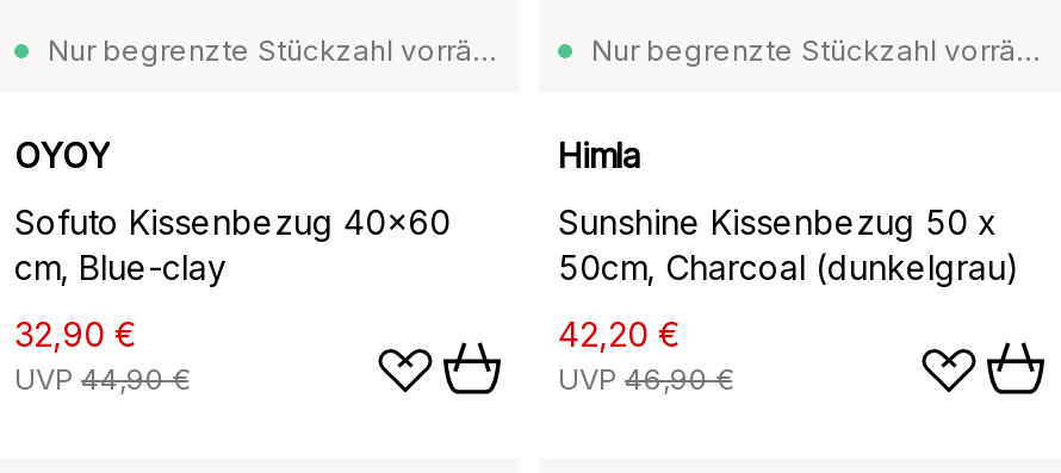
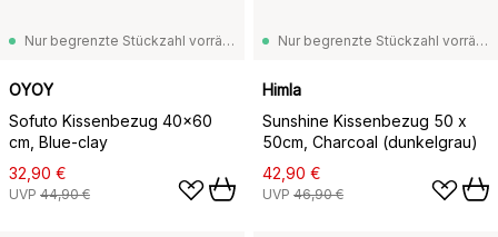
[558,313,682,354] 42,20 € -> [262,164,321,182] 42,90 €

